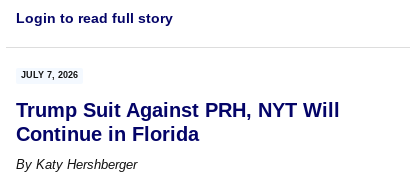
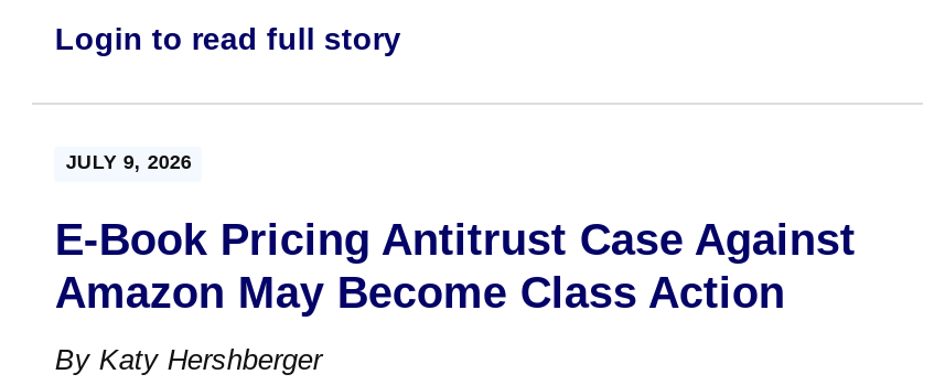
[21,69,78,79] JULY 7, 2026 -> [66,150,192,172] JULY 9, 2026
[16,98,340,144] Trump Suit Against PRH, NYT Will | Continue in Florida -> [55,214,855,316] E-Book Pricing Antitrust Case Against | Amazon May Become Class Action

